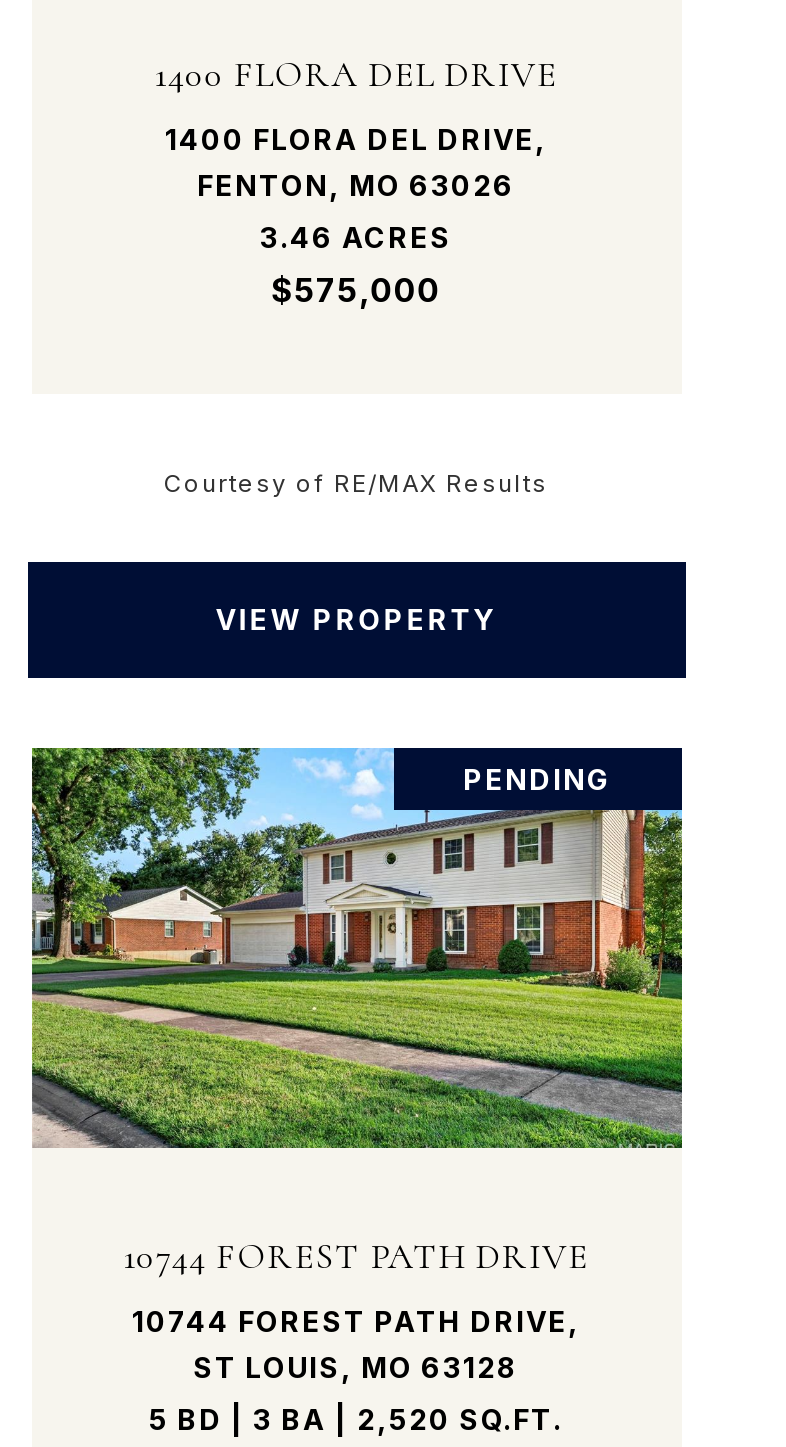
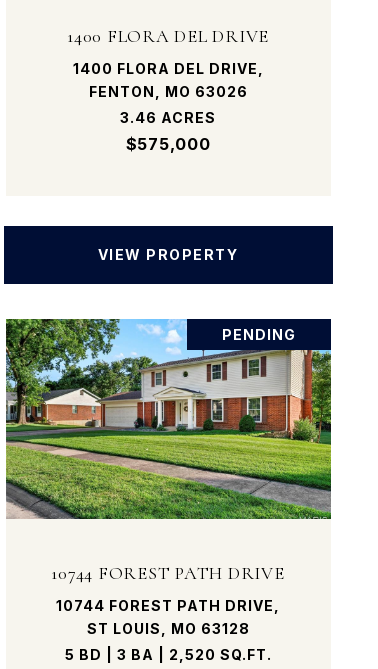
[164,467,548,497] Courtesy of RE/MAX Results -> none

